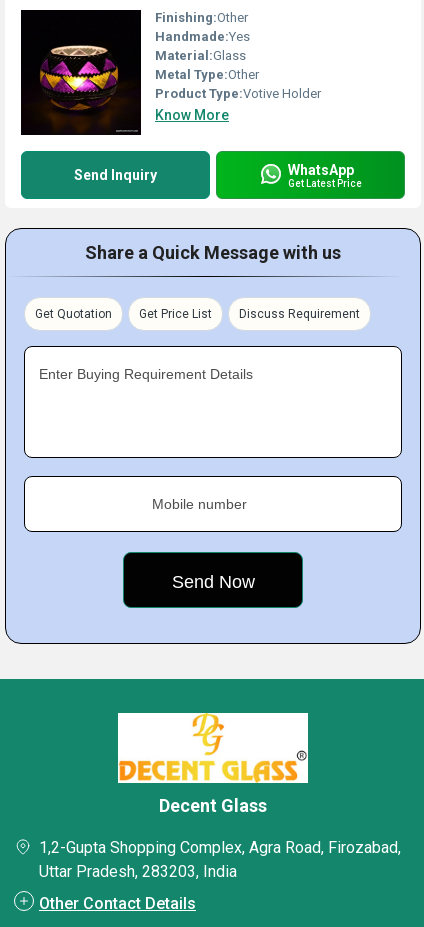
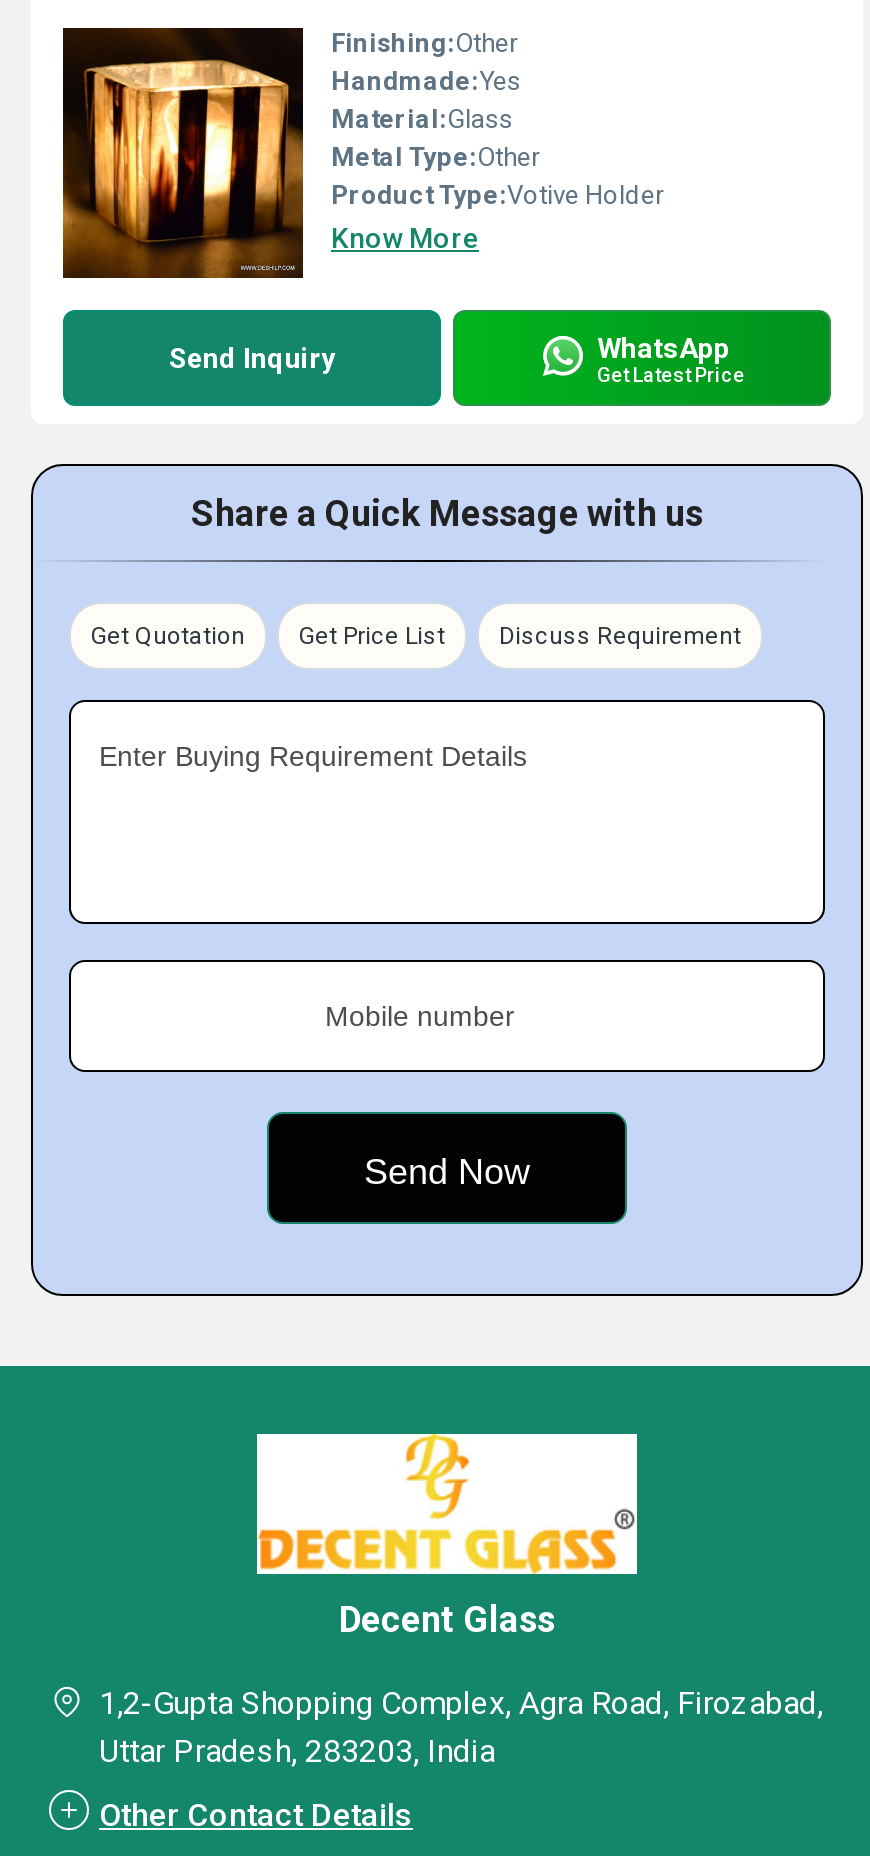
[20,10,142,136] [image] -> [61,28,305,280] [image]

